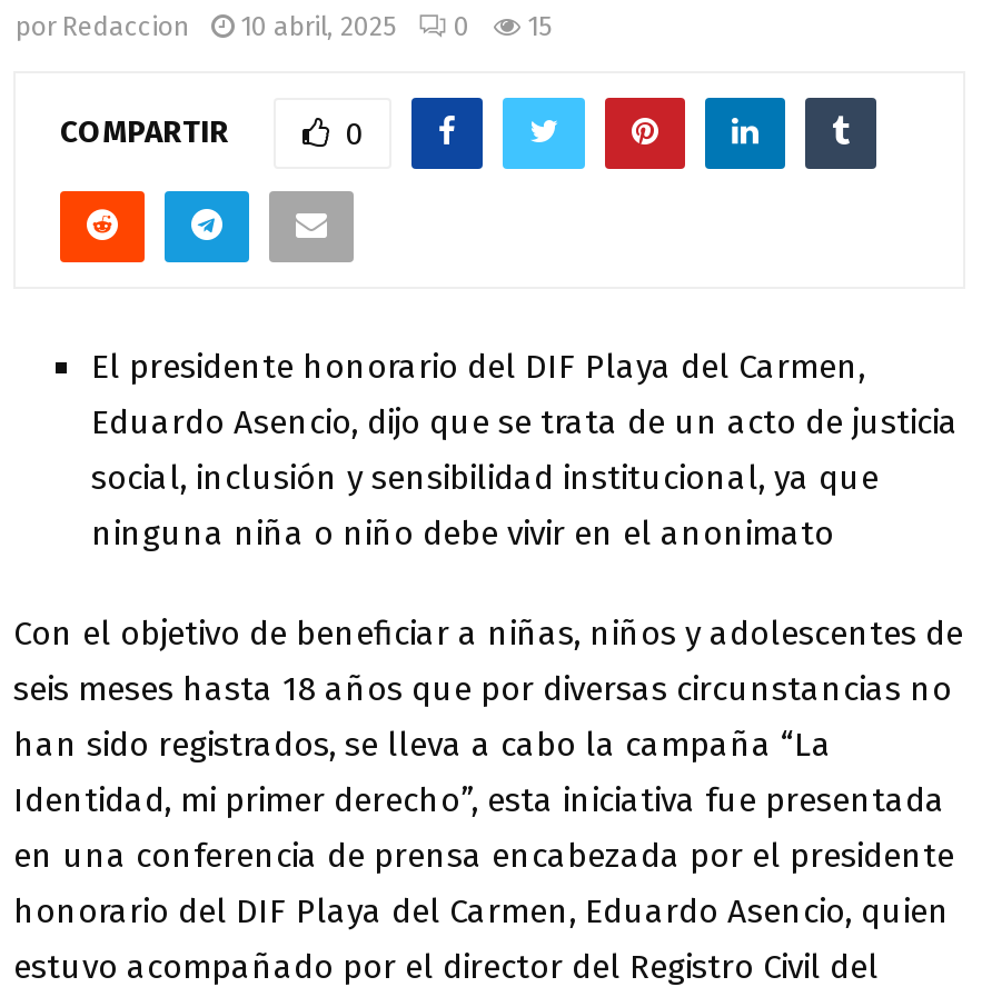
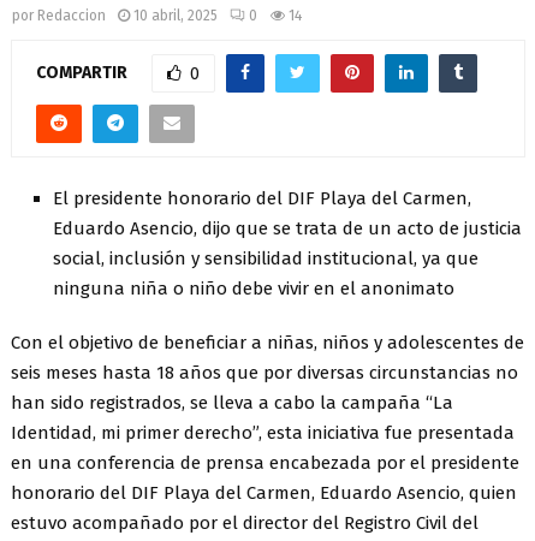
[16,11,552,42] por Redaccion 10 abril, 2025 0 15 -> [12,7,302,24] por Redaccion 10 abril, 2025 0 14

